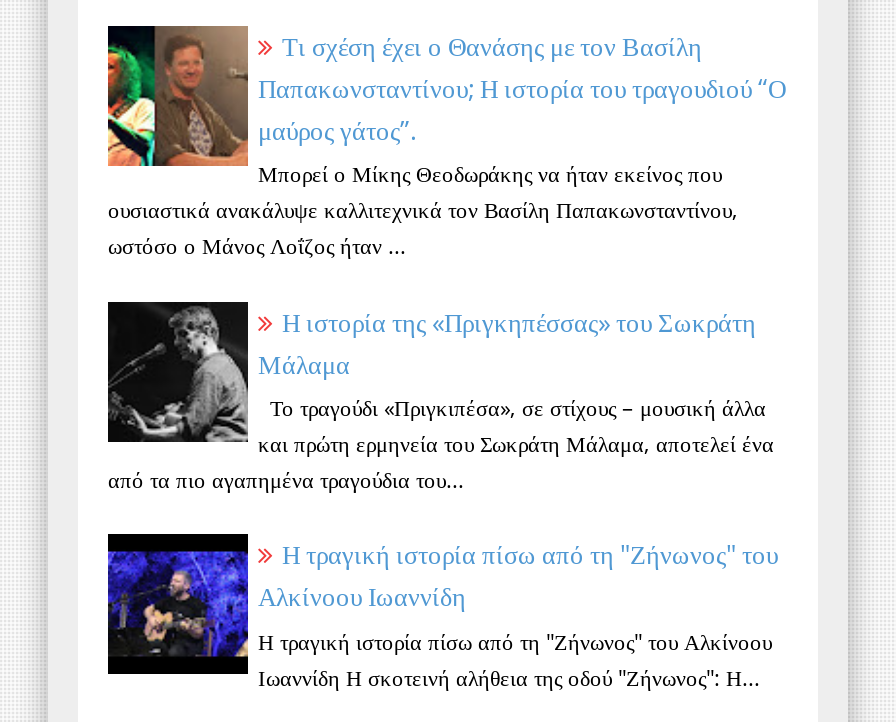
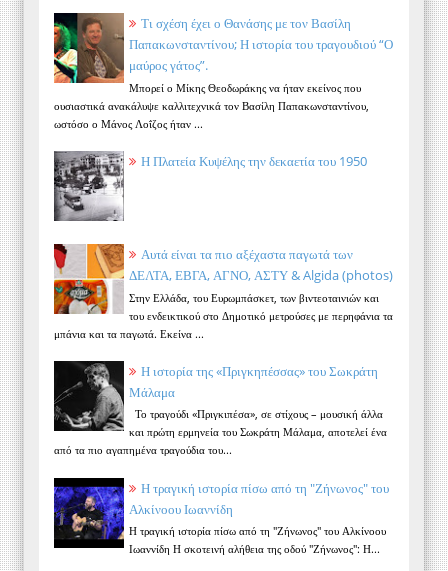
none -> [53,243,393,341] [image] | Αυτά είναι τα πιο αξέχαστα παγωτά των | ΔΕΛΤΑ, ΕΒΓΑ, ΑΓΝΟ, ΑΣΤΥ & Algida (photos) | Στην Ελλάδα, του Ευρωμπάσκετ, των βιντεοταινιών και | του ενδεικτικού στο Δημοτικό μετρούσες με περηφάνια τα | μπάνια και τα παγωτά. Εκείνα ...
none -> [54,151,367,221] [image] | Η Πλατεία Κυψέλης την δεκαετία του 1950

